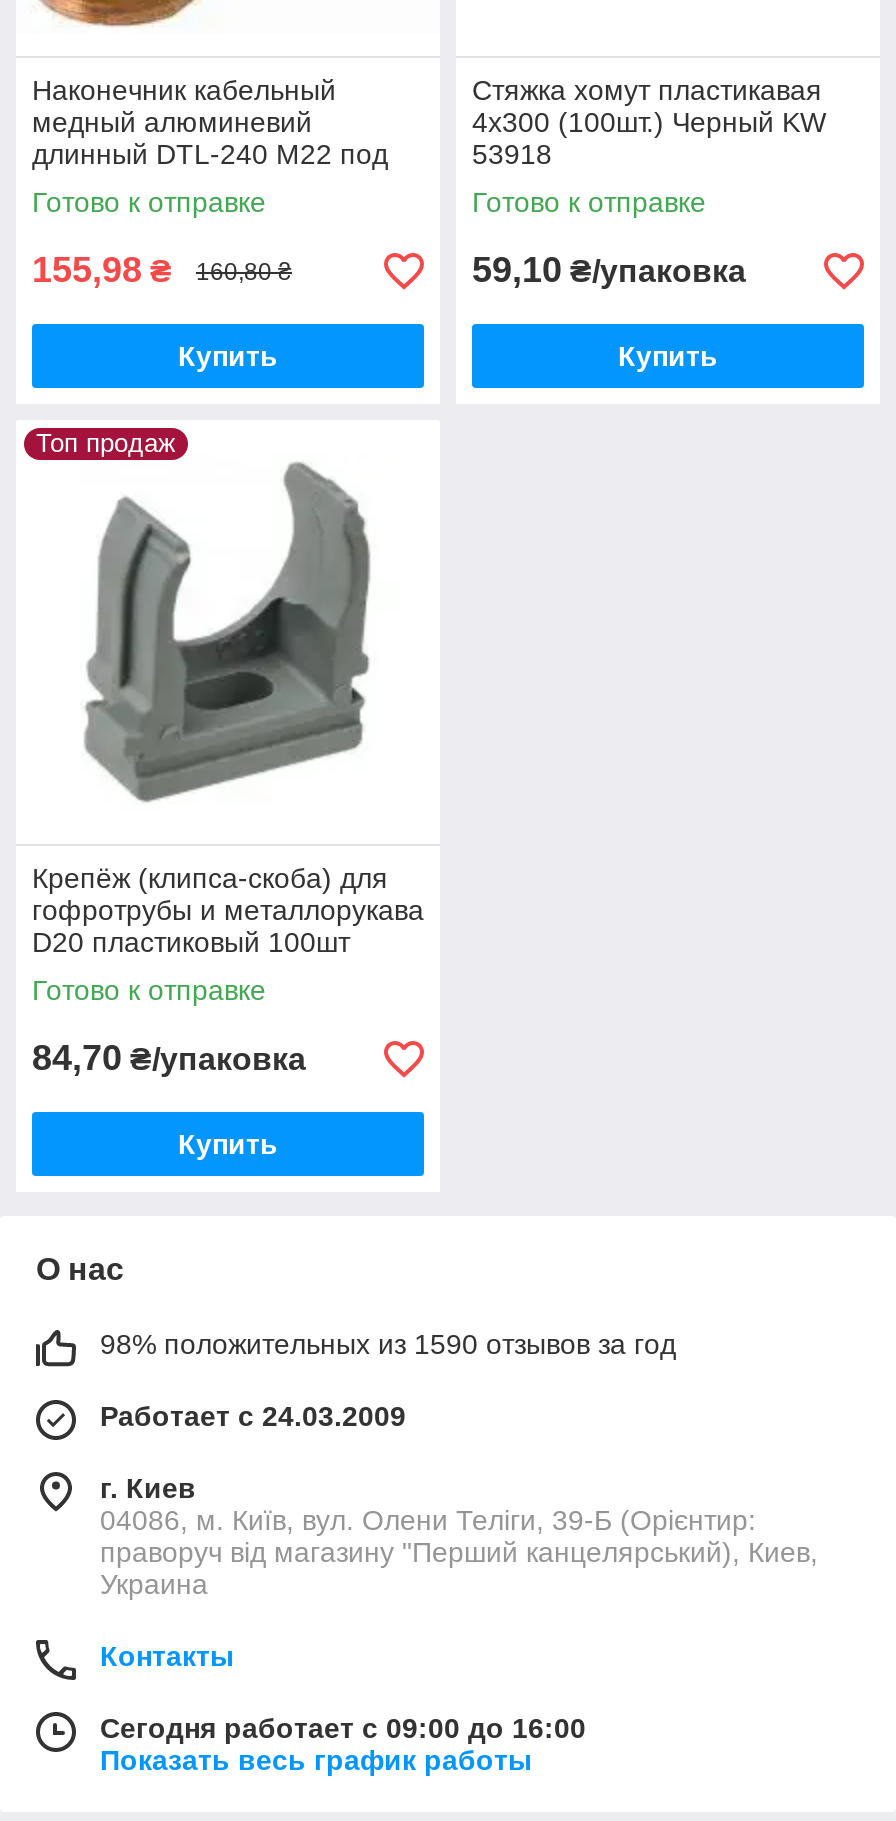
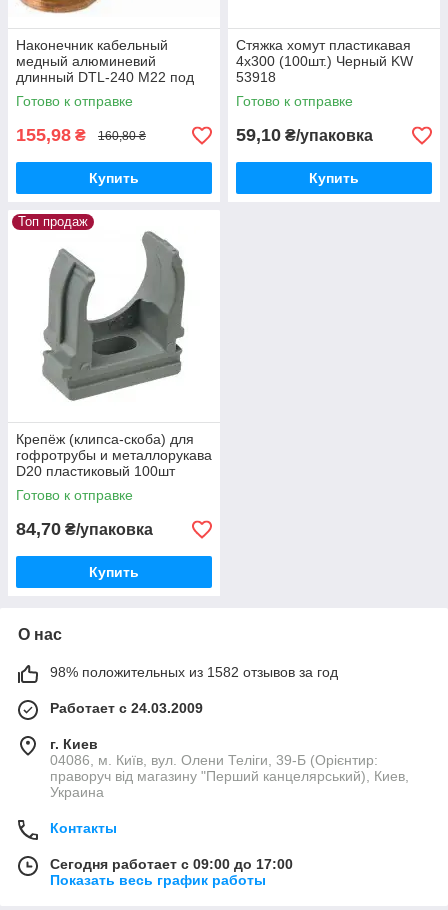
[100,1329,676,1361] 98% положительных из 1590 отзывов за год -> [50,664,338,680] 98% положительных из 1582 отзывов за год
[100,1713,586,1745] Сегодня работает с 09:00 до 16:00 -> [50,856,293,872] Сегодня работает с 09:00 до 17:00

